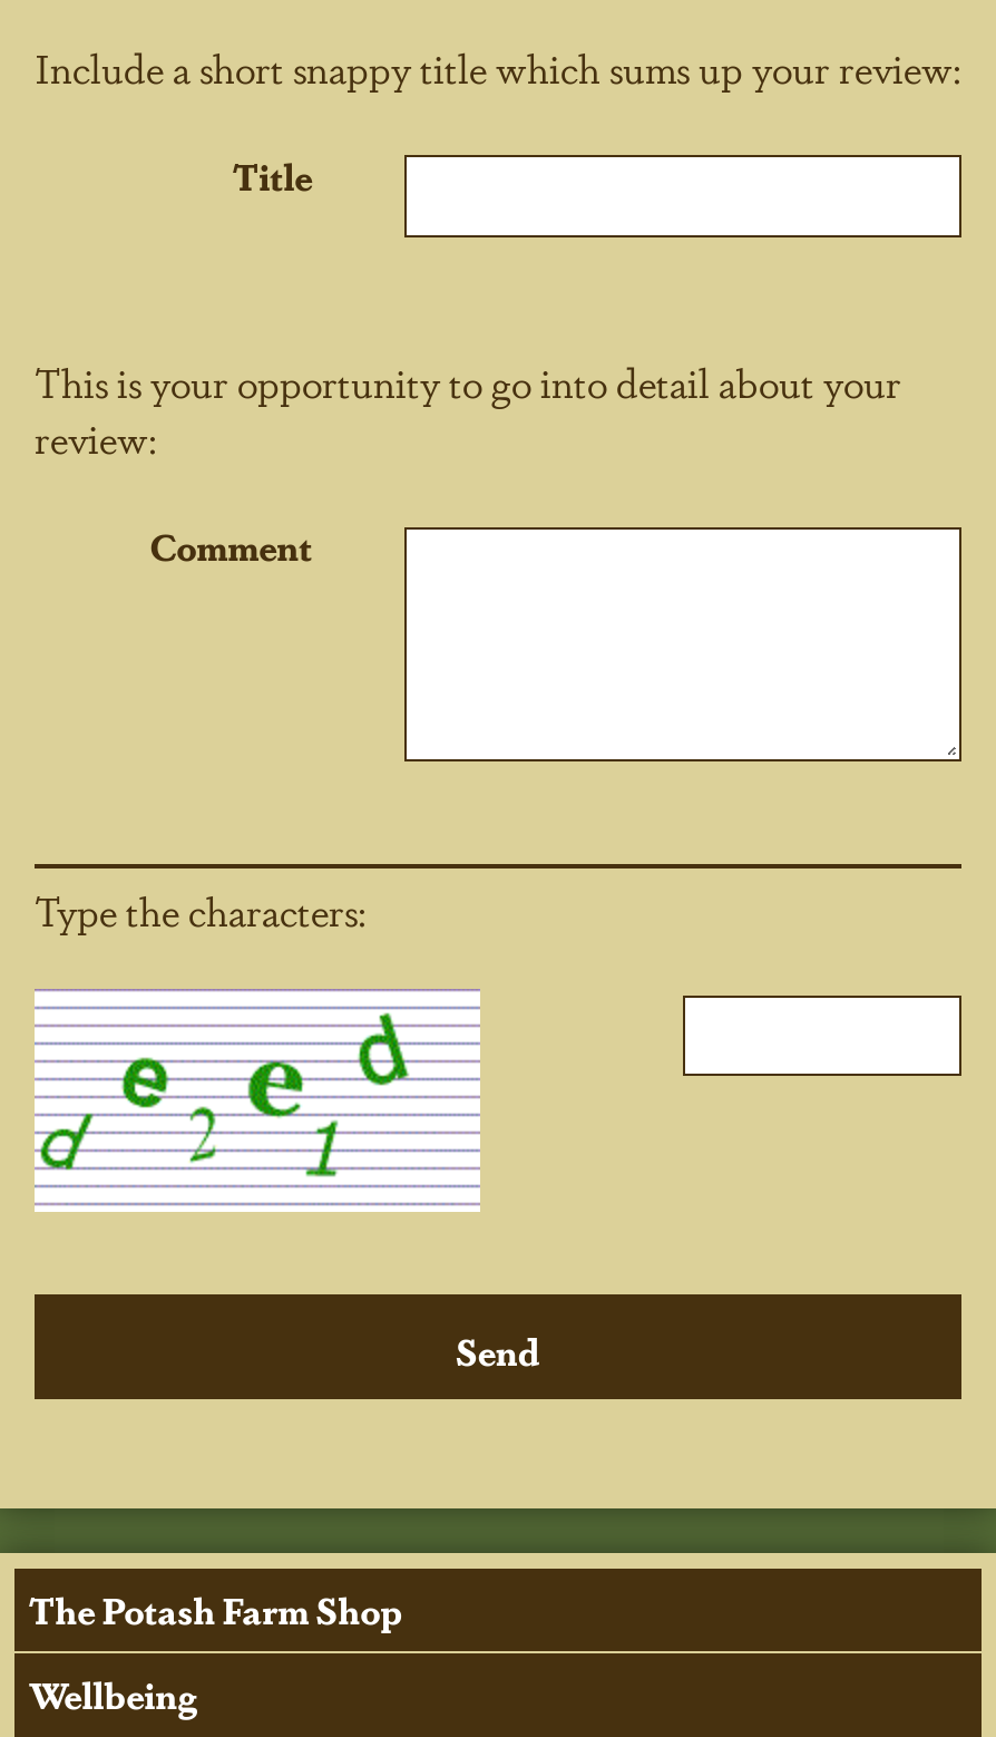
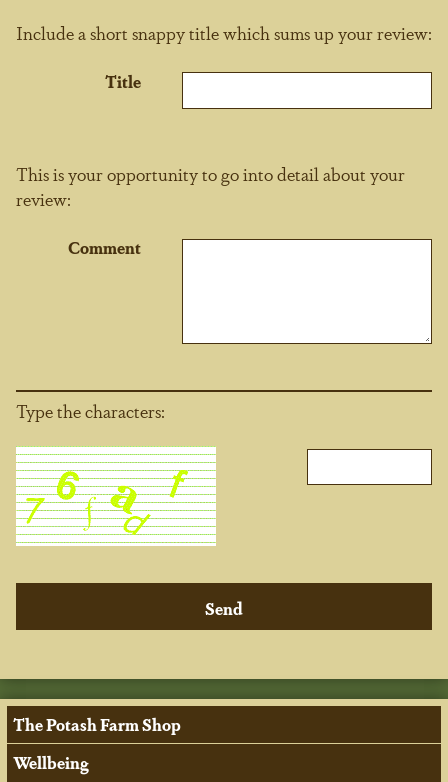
[37,1007,478,1205] [image] -> [18,454,214,543] [image]

